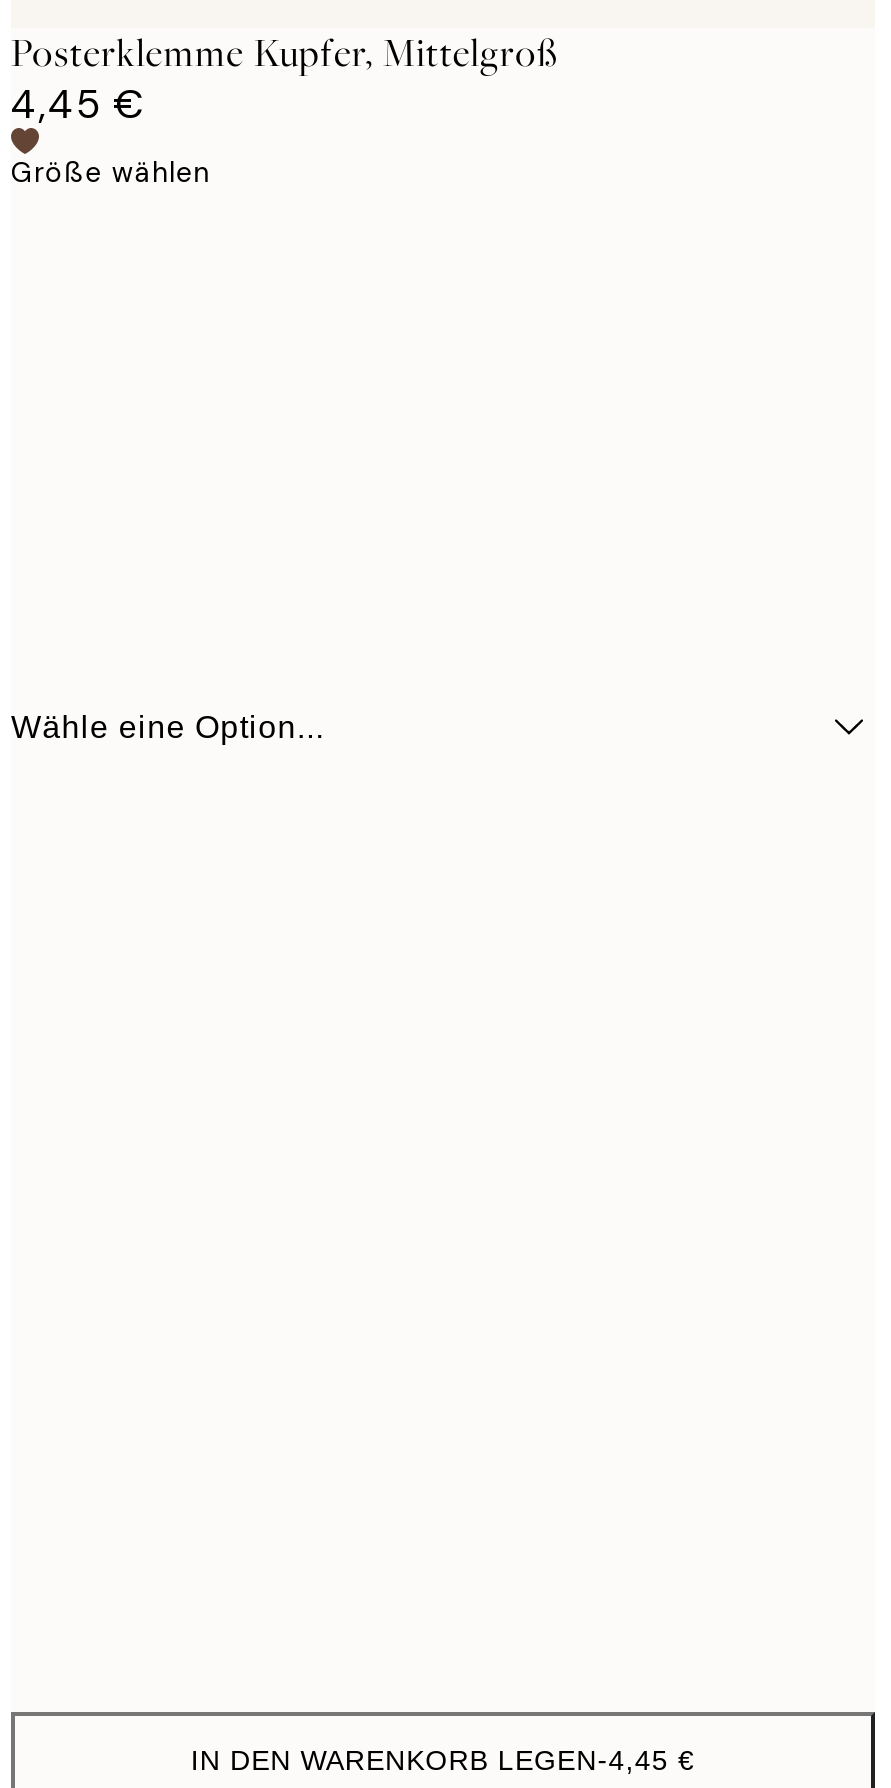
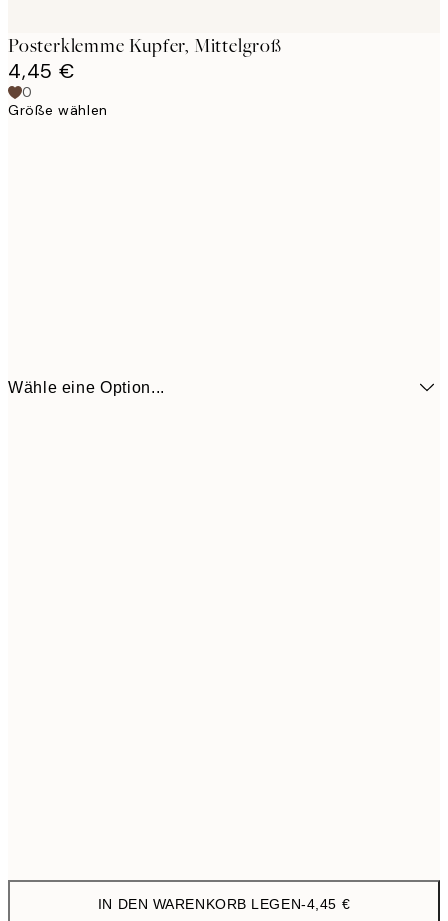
none -> [22,84,32,101] 0

